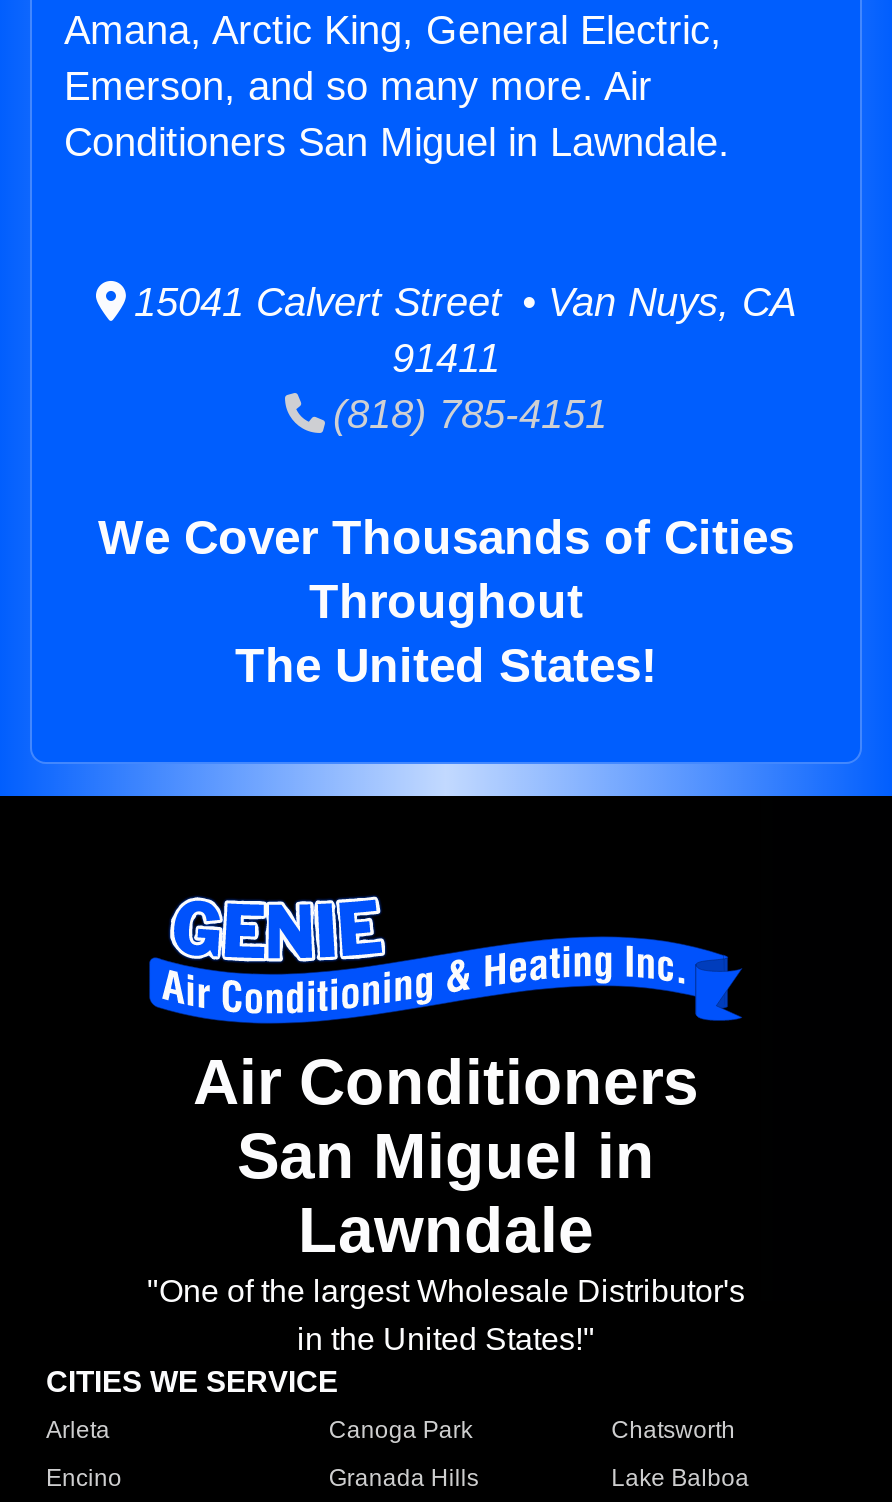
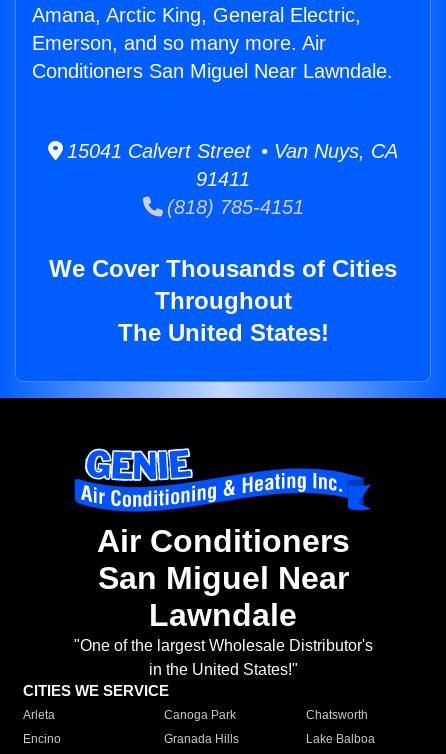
[64,120,730,164] Conditioners San Miguel in Lawndale. -> [32,60,393,82] Conditioners San Miguel Near Lawndale.
[237,1121,655,1193] San Miguel in -> [97,560,348,596] San Miguel Near

